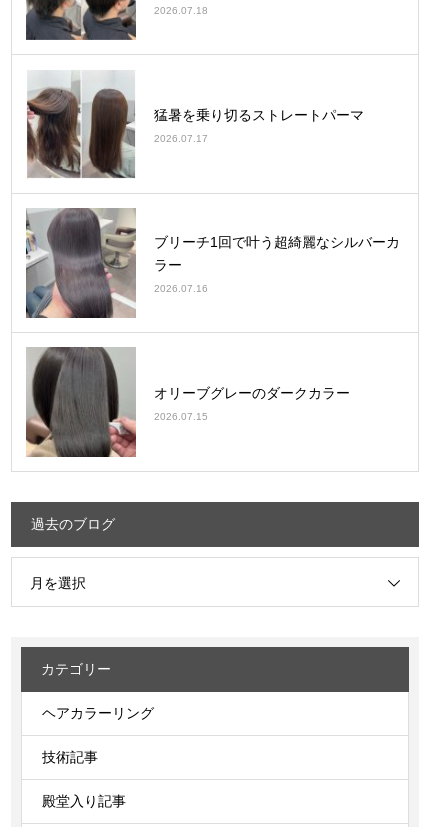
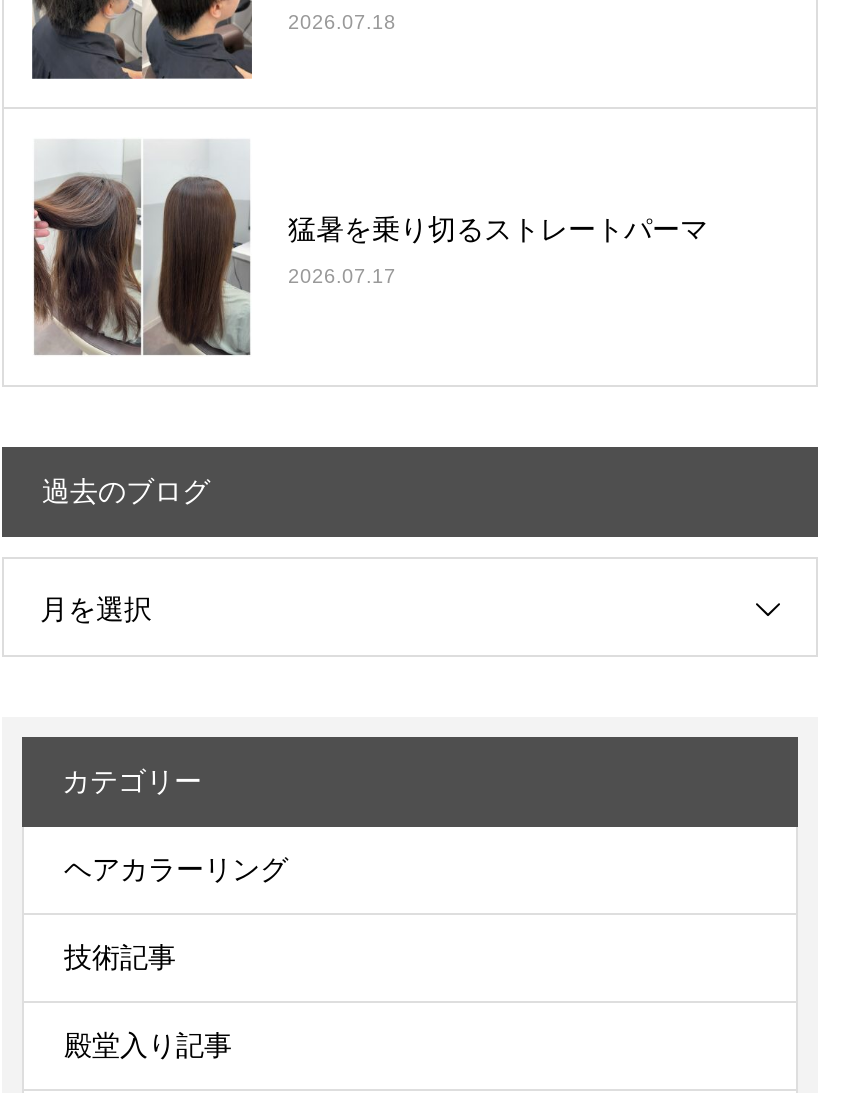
[25,207,400,319] [image] | ブリーチ1回で叶う超綺麗なシルバーカ | ラー | 2026.07.16 -> none
[26,346,350,458] [image] | オリーブグレーのダークカラー | 2026.07.15 -> none

